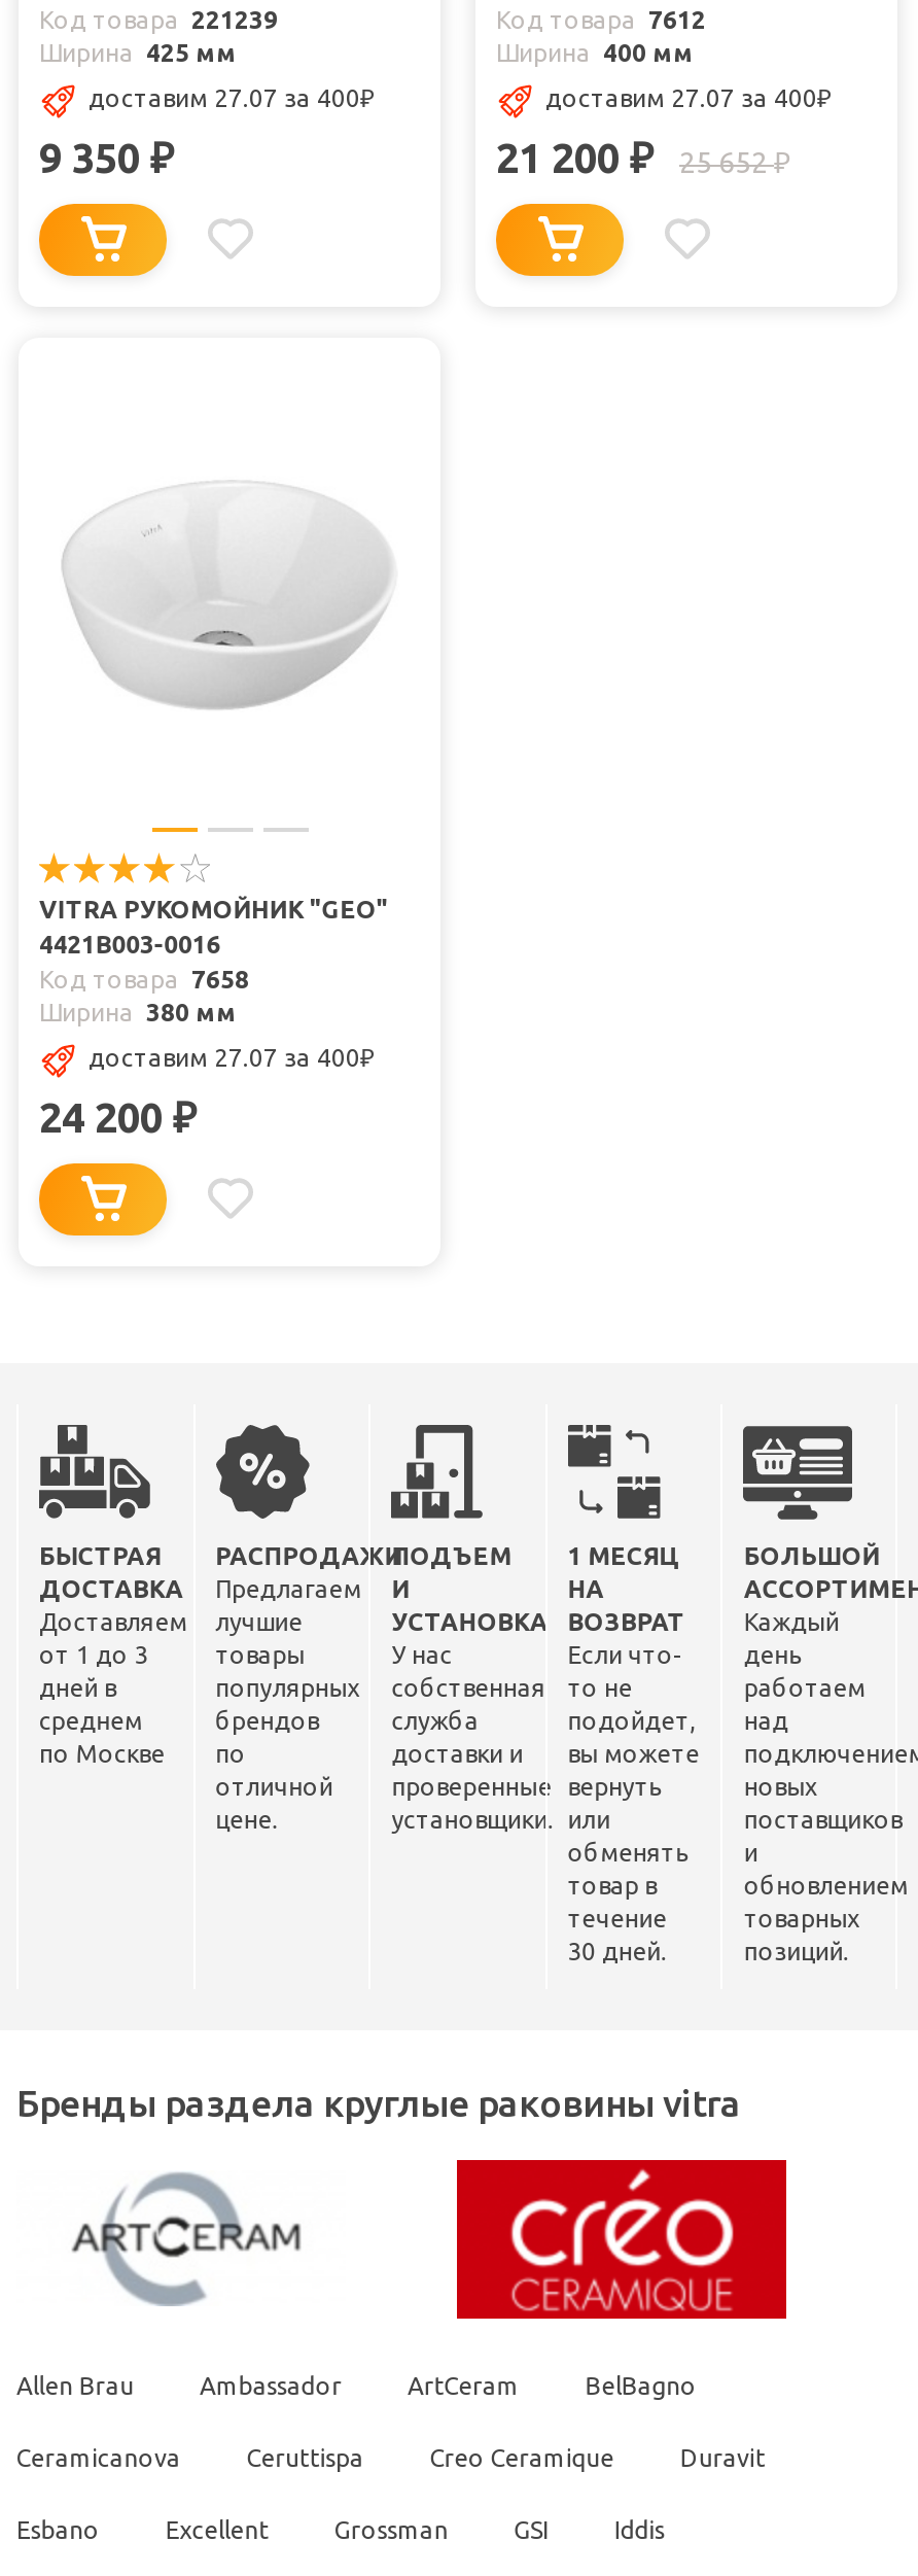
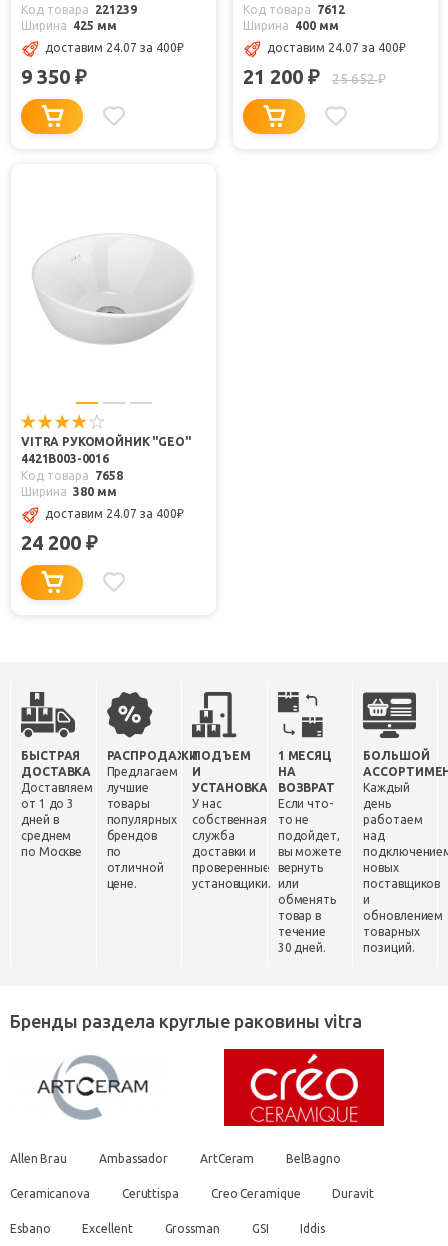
[89,83,375,112] доставим 27.07 за 400₽ -> [45,40,184,54] доставим 24.07 за 400₽
[545,83,832,112] доставим 27.07 за 400₽ -> [267,40,406,54] доставим 24.07 за 400₽
[89,1043,375,1072] доставим 27.07 за 400₽ -> [45,506,184,520] доставим 24.07 за 400₽

